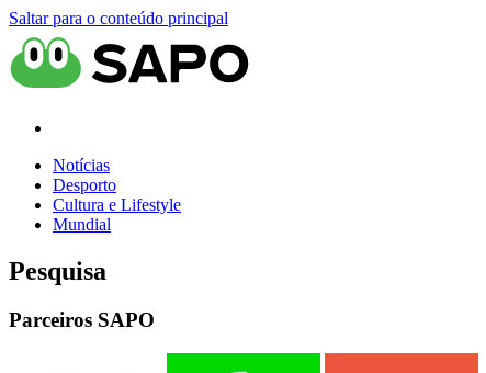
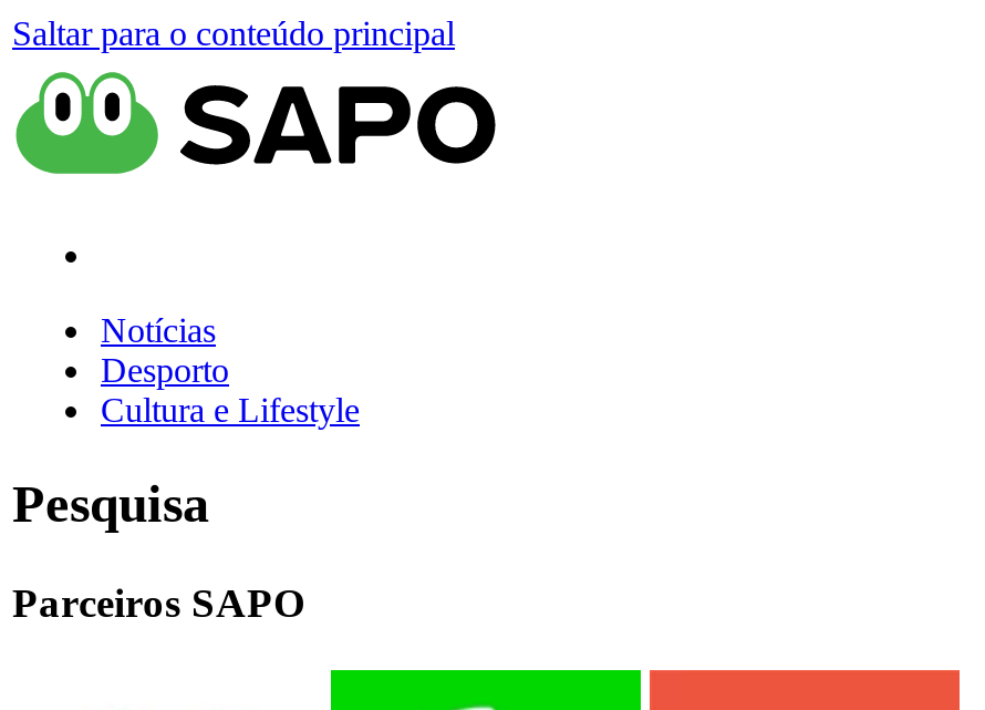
[53,215,111,234] Mundial -> none

